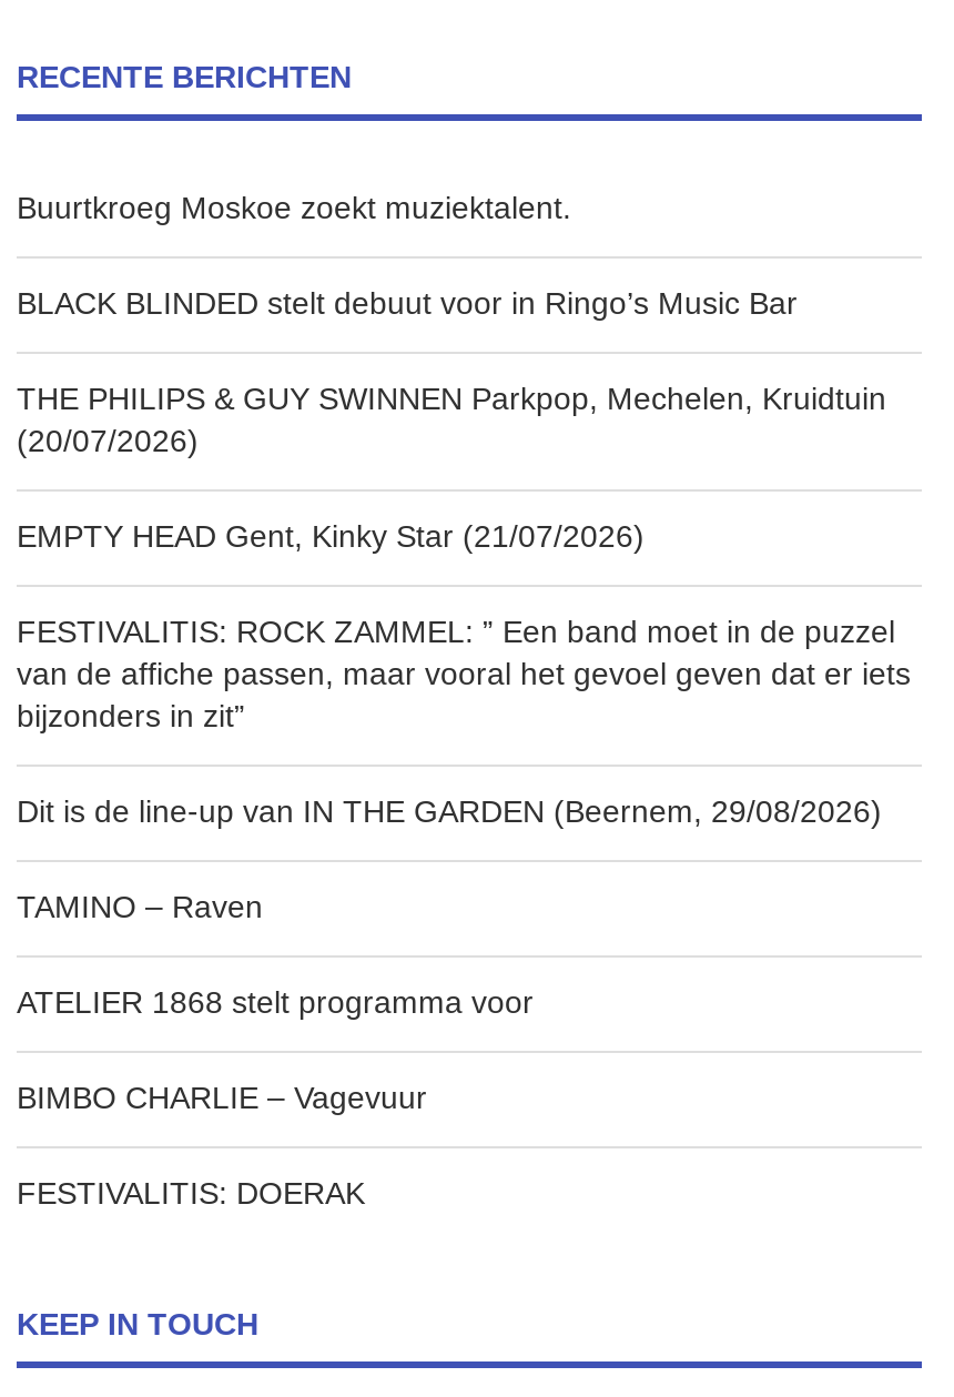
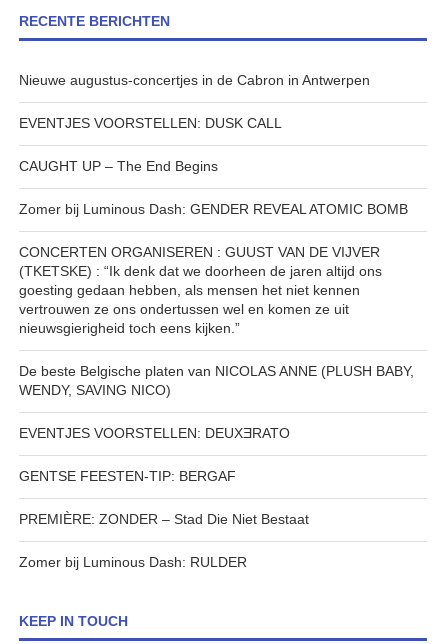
[17,191,571,226] Buurtkroeg Moskoe zoekt muziektalent. -> [19,72,370,88] Nieuwe augustus-concertjes in de Cabron in Antwerpen
[17,286,798,322] BLACK BLINDED stelt debuut voor in Ringo’s Music Bar -> [19,115,282,131] EVENTJES VOORSTELLEN: DUSK CALL
[17,381,886,459] THE PHILIPS & GUY SWINNEN Parkpop, Mechelen, Kruidtuin | (20/07/2026) -> [19,158,218,174] CAUGHT UP – The End Begins
[17,519,645,555] EMPTY HEAD Gent, Kinky Star (21/07/2026) -> [19,201,408,217] Zomer bij Luminous Dash: GENDER REVEAL ATOMIC BOMB
[17,615,911,734] FESTIVALITIS: ROCK ZAMMEL: ” Een band moet in de puzzel | van de affiche passen, maar vooral het gevoel geven dat er iets | bijzonders in zit” -> [19,244,382,336] CONCERTEN ORGANISEREN : GUUST VAN DE VIJVER | (TKETSKE) : “Ik denk dat we doorheen de jaren altijd ons | goesting gedaan hebben, als mensen het niet kennen | vertrouwen ze ons ondertussen wel en komen ze uit | nieuwsgierigheid toch eens kijken.”
[17,794,882,830] Dit is de line-up van IN THE GARDEN (Beernem, 29/08/2026) -> [19,363,414,398] De beste Belgische platen van NICOLAS ANNE (PLUSH BABY, | WENDY, SAVING NICO)
[17,890,263,925] TAMINO – Raven -> [19,425,290,441] EVENTJES VOORSTELLEN: DEUXƎRATO
[17,985,534,1021] ATELIER 1868 stelt programma voor -> [19,468,236,484] GENTSE FEESTEN-TIP: BERGAF
[17,1081,427,1116] BIMBO CHARLIE – Vagevuur -> [19,511,309,527] PREMIÈRE: ZONDER – Stad Die Niet Bestaat
[17,1176,365,1211] FESTIVALITIS: DOERAK -> [19,554,247,570] Zomer bij Luminous Dash: RULDER

